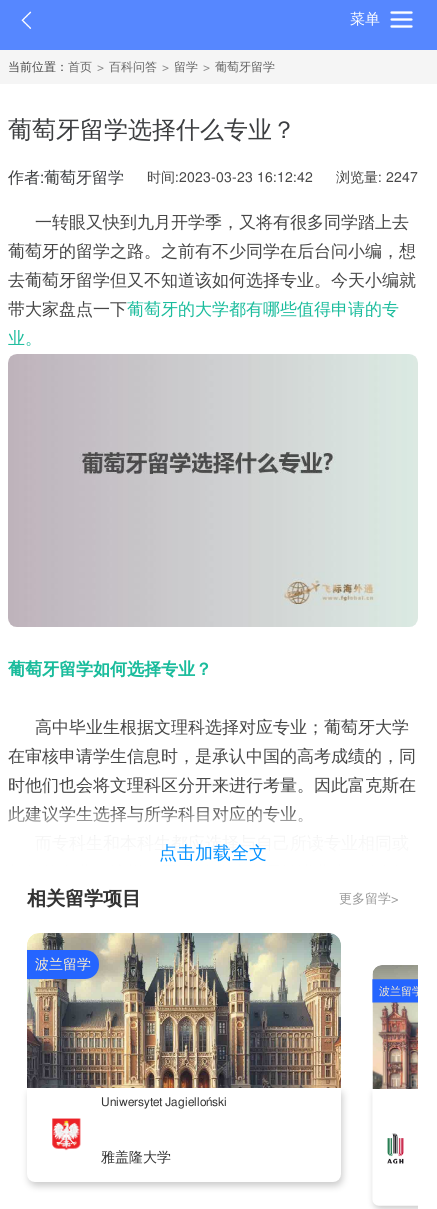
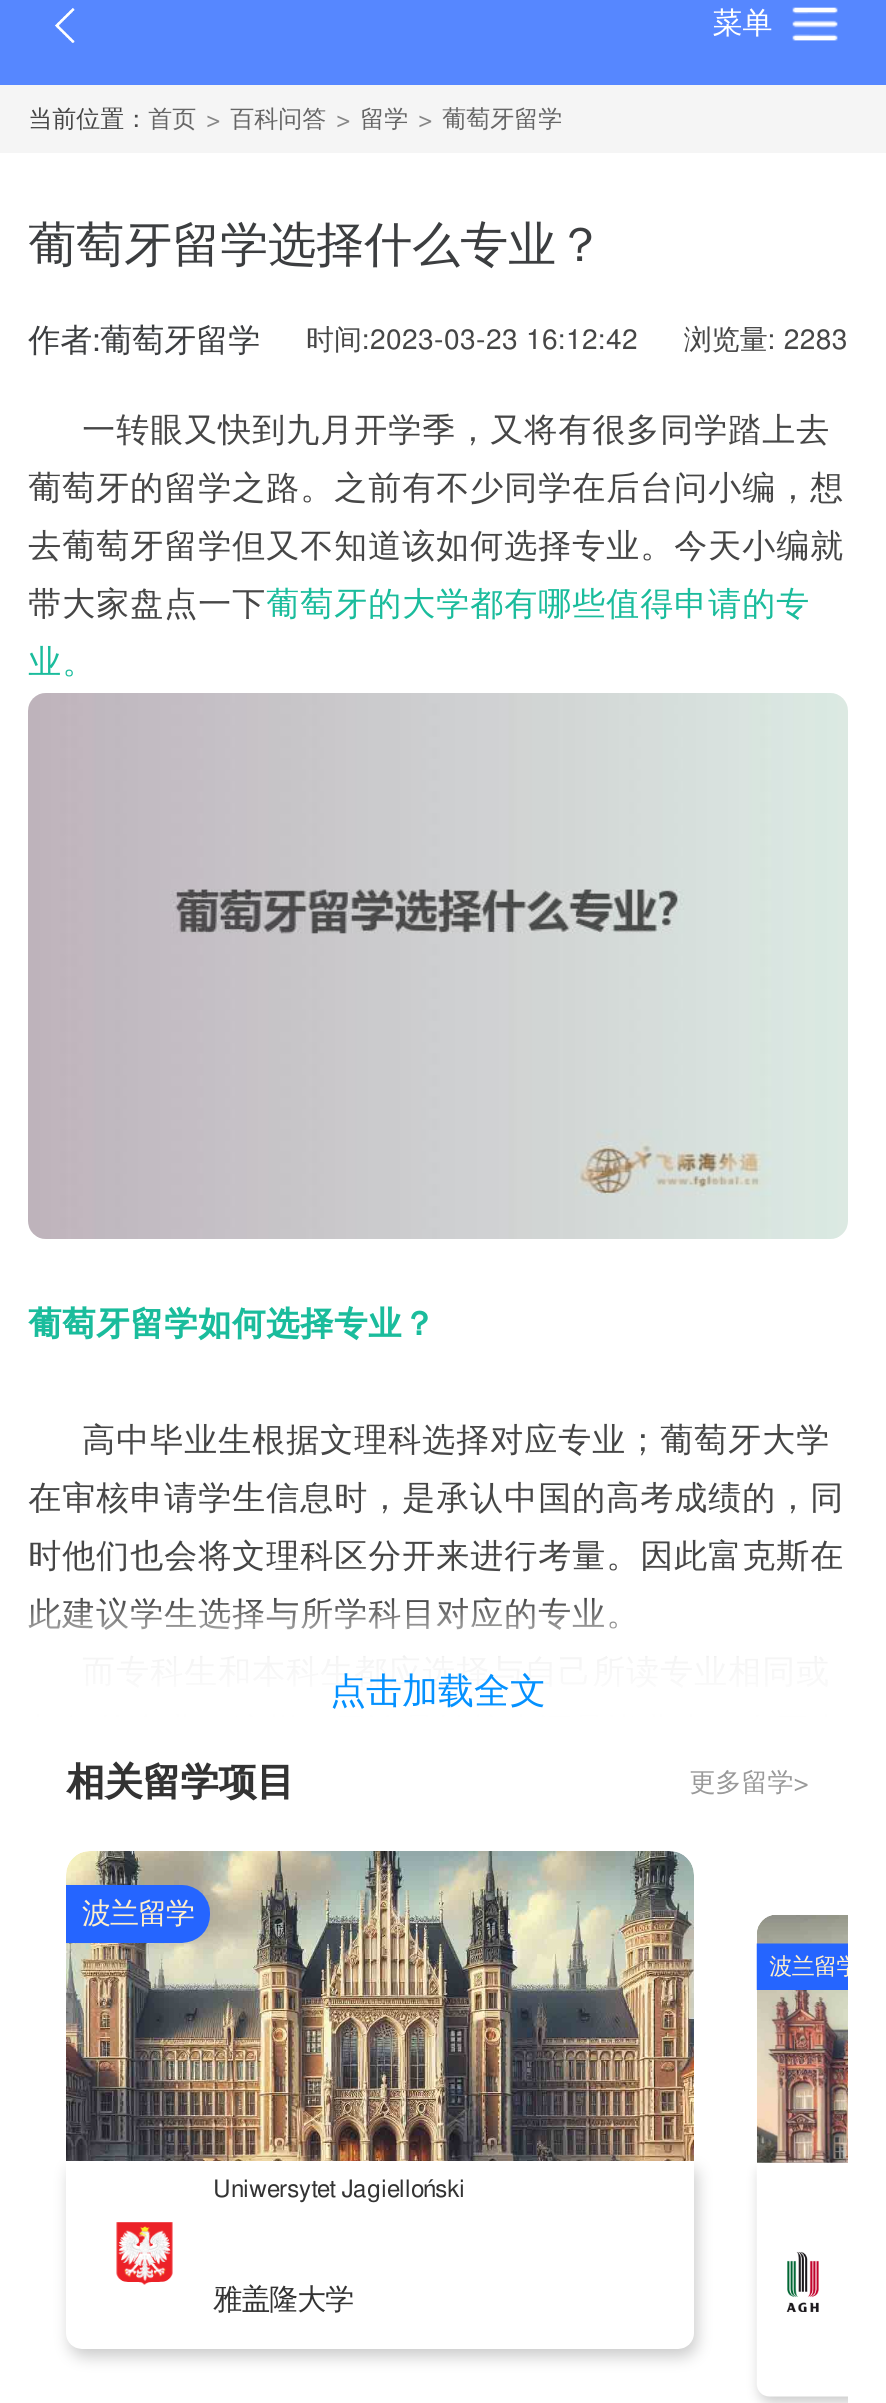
[8,170,418,186] 作者:葡萄牙留学 时间:2023-03-23 16:12:42 浏览量: 2247 -> [28,325,848,357] 作者:葡萄牙留学 时间:2023-03-23 16:12:42 浏览量: 2283

